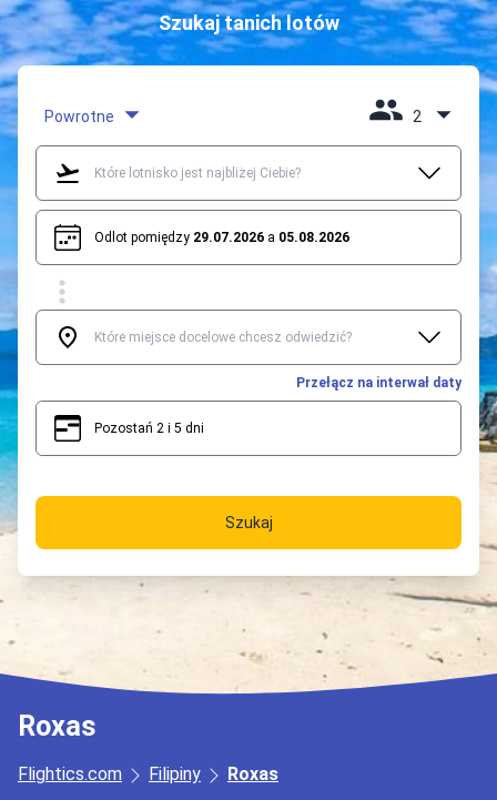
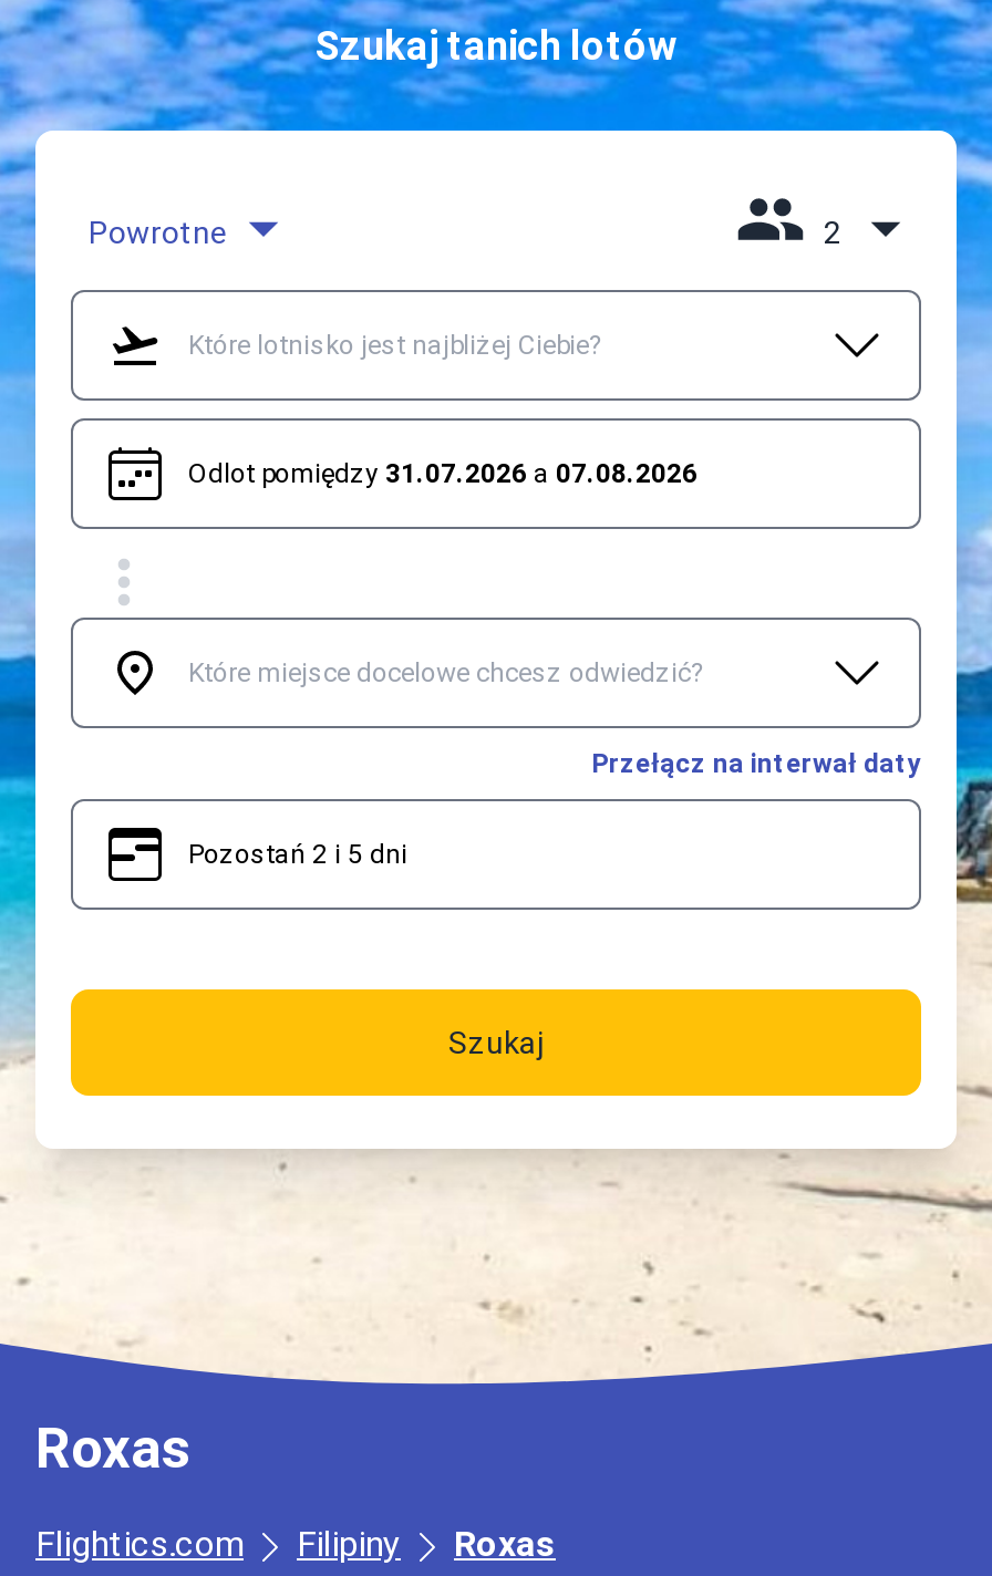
[94,230,349,245] Odlot pomiędzy 29.07.2026 a 05.08.2026 -> [188,458,697,489] Odlot pomiędzy 31.07.2026 a 07.08.2026

